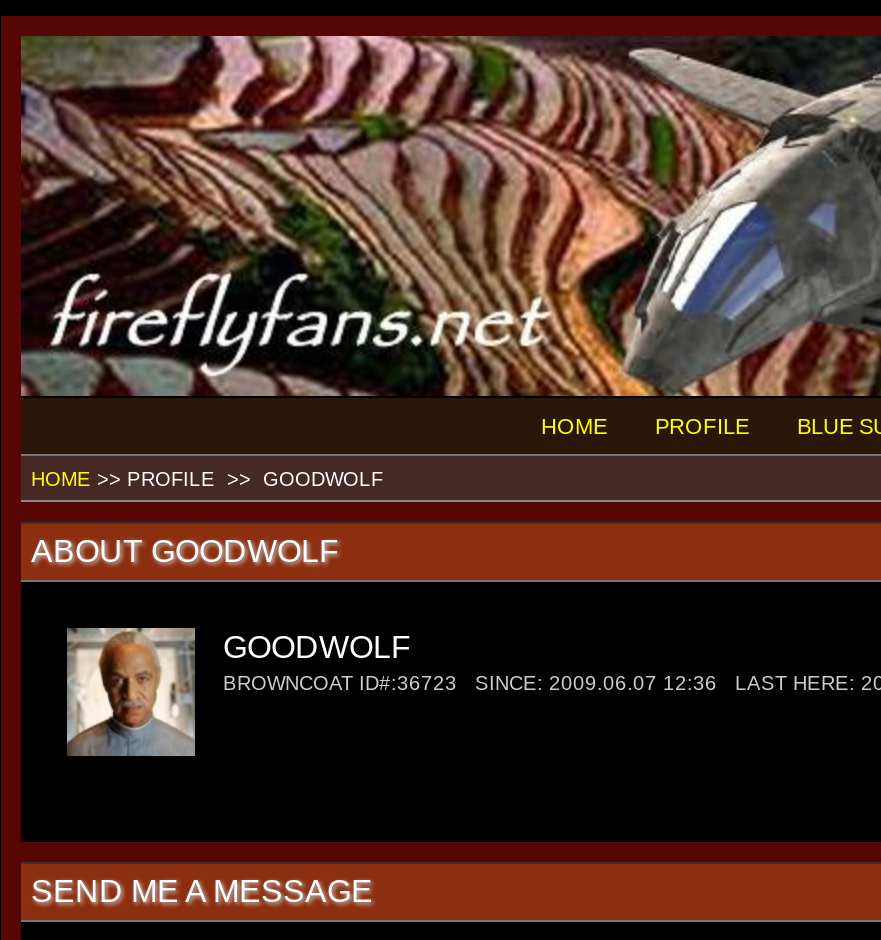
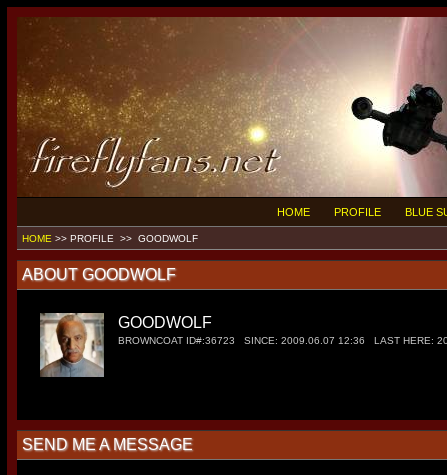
[19,34,875,398] [image] -> [17,16,444,198] [image]

